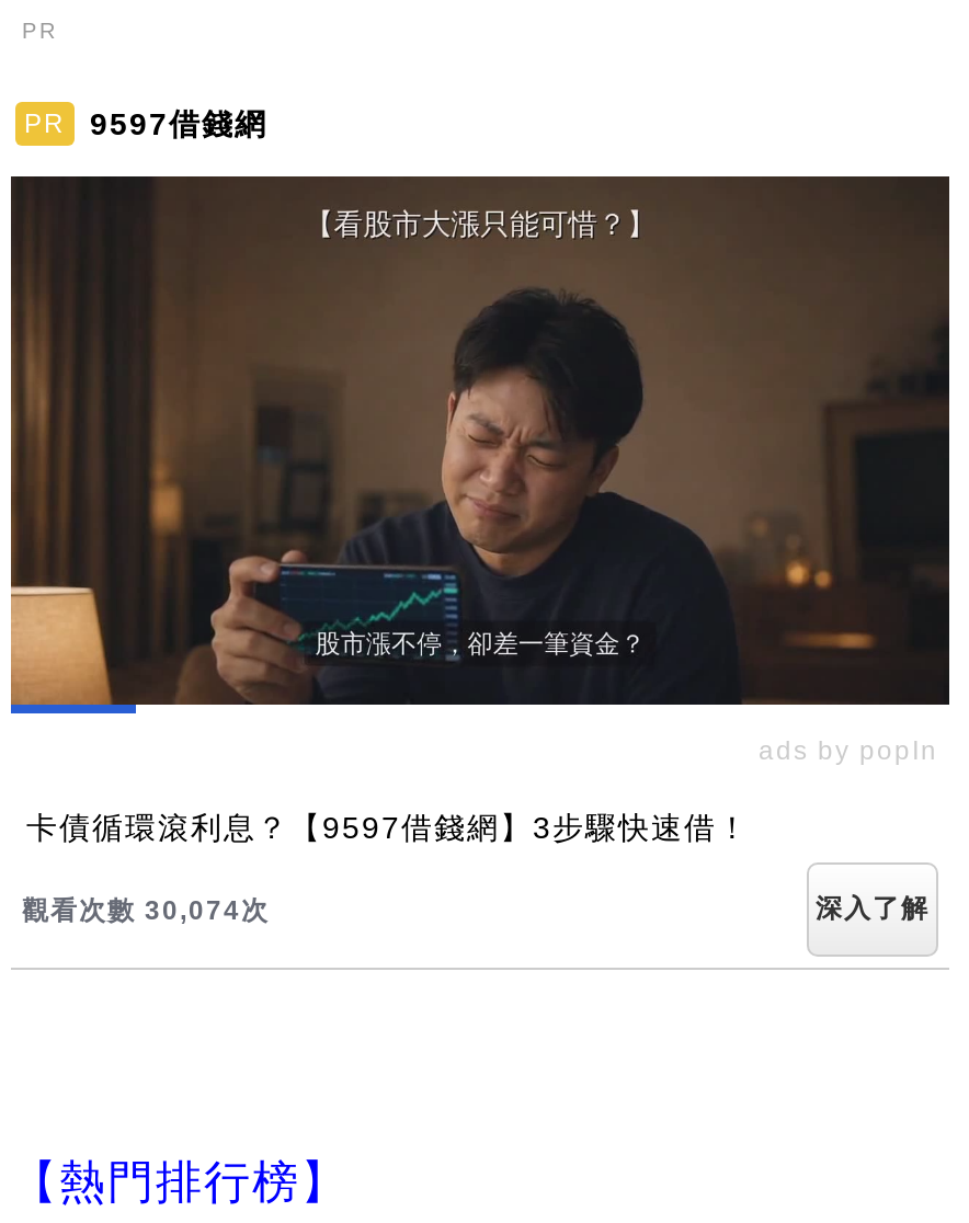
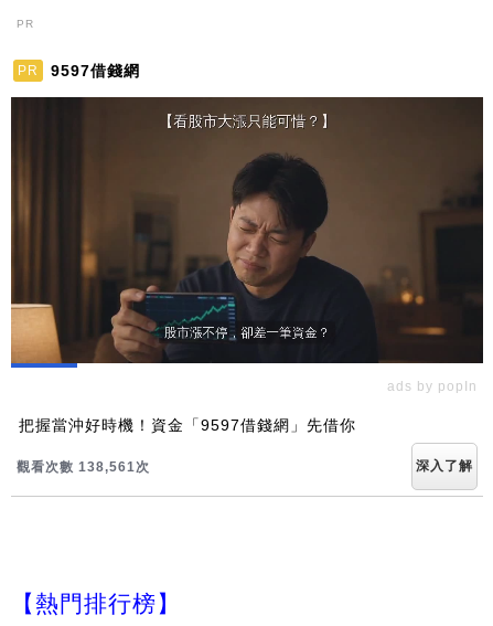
[26,809,750,844] 卡債循環滾利息？【9597借錢網】3步驟快速借！ -> [19,416,356,434] 把握當沖好時機！資金「9597借錢網」先借你
[22,895,270,925] 觀看次數 30,074次 -> [17,459,150,474] 觀看次數 138,561次

